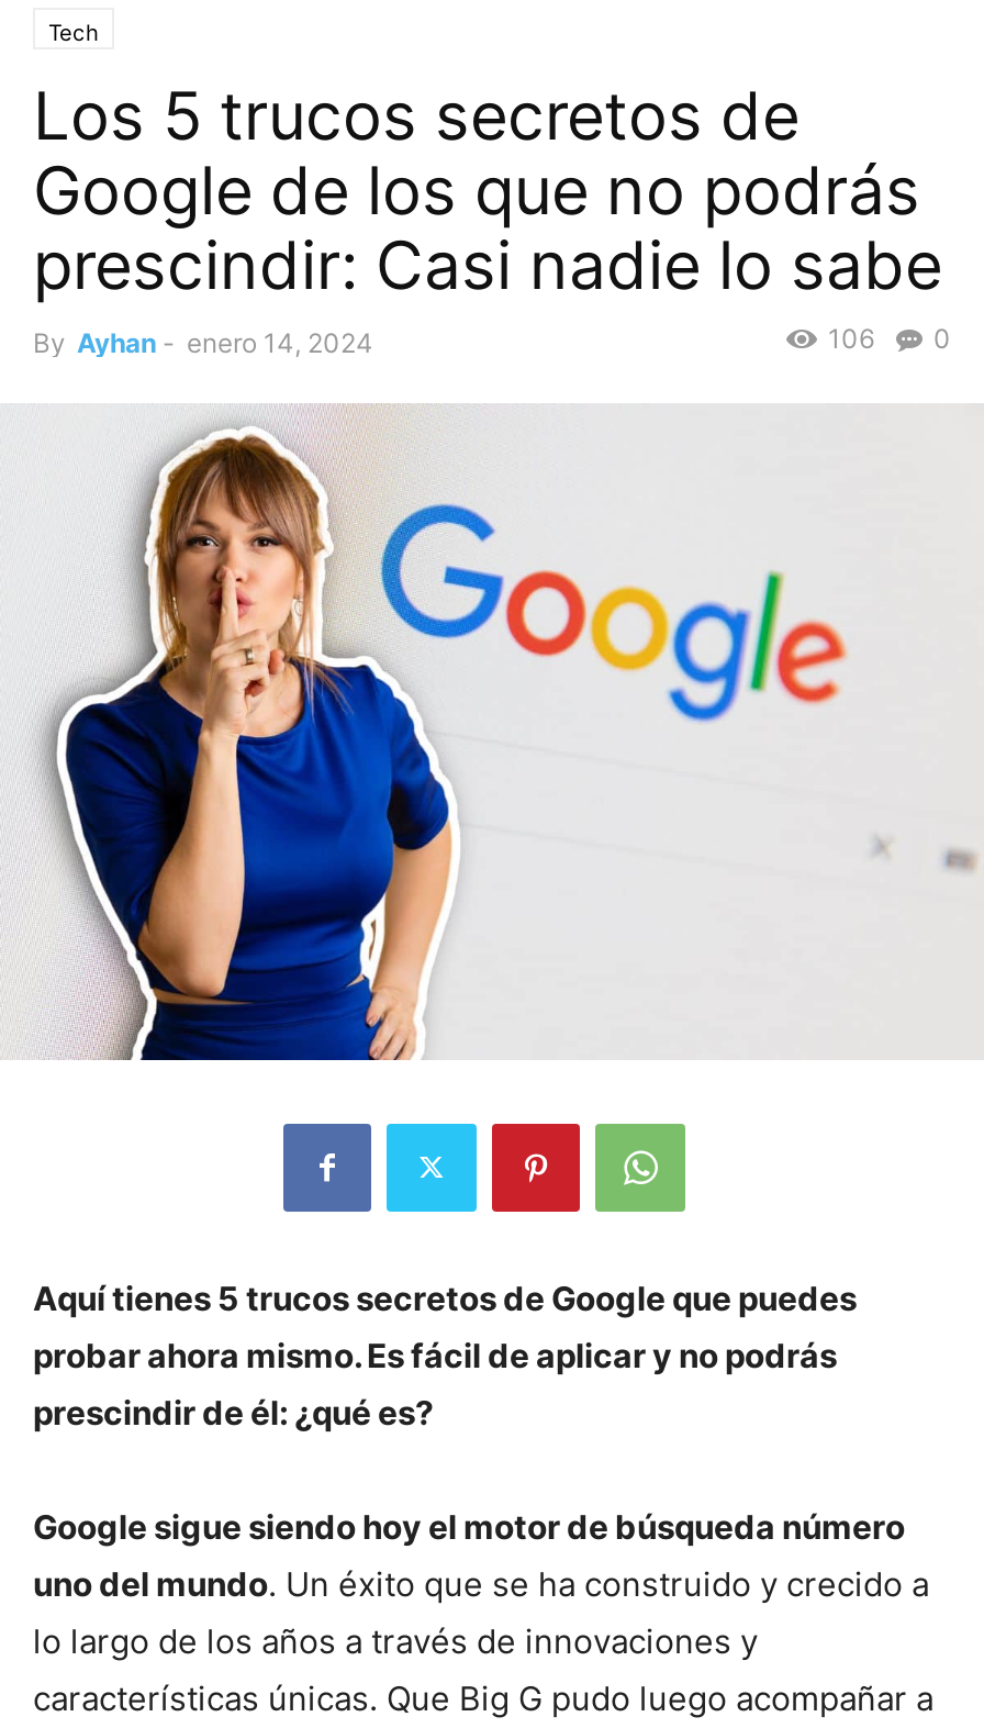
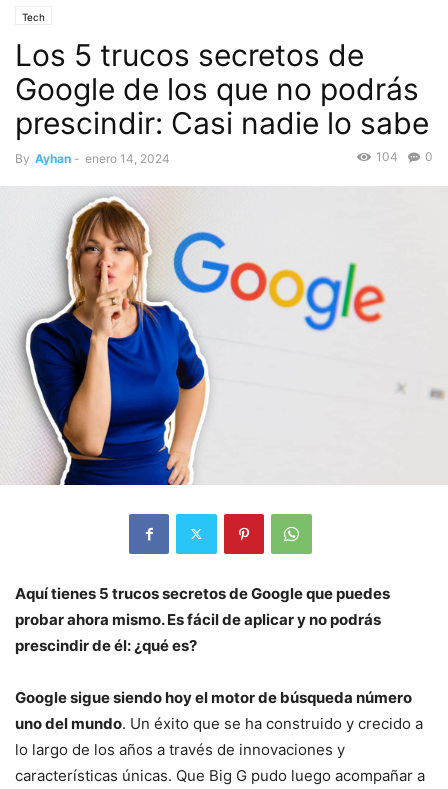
[828,322,951,355] 106 0 -> [376,149,433,164] 104 0

